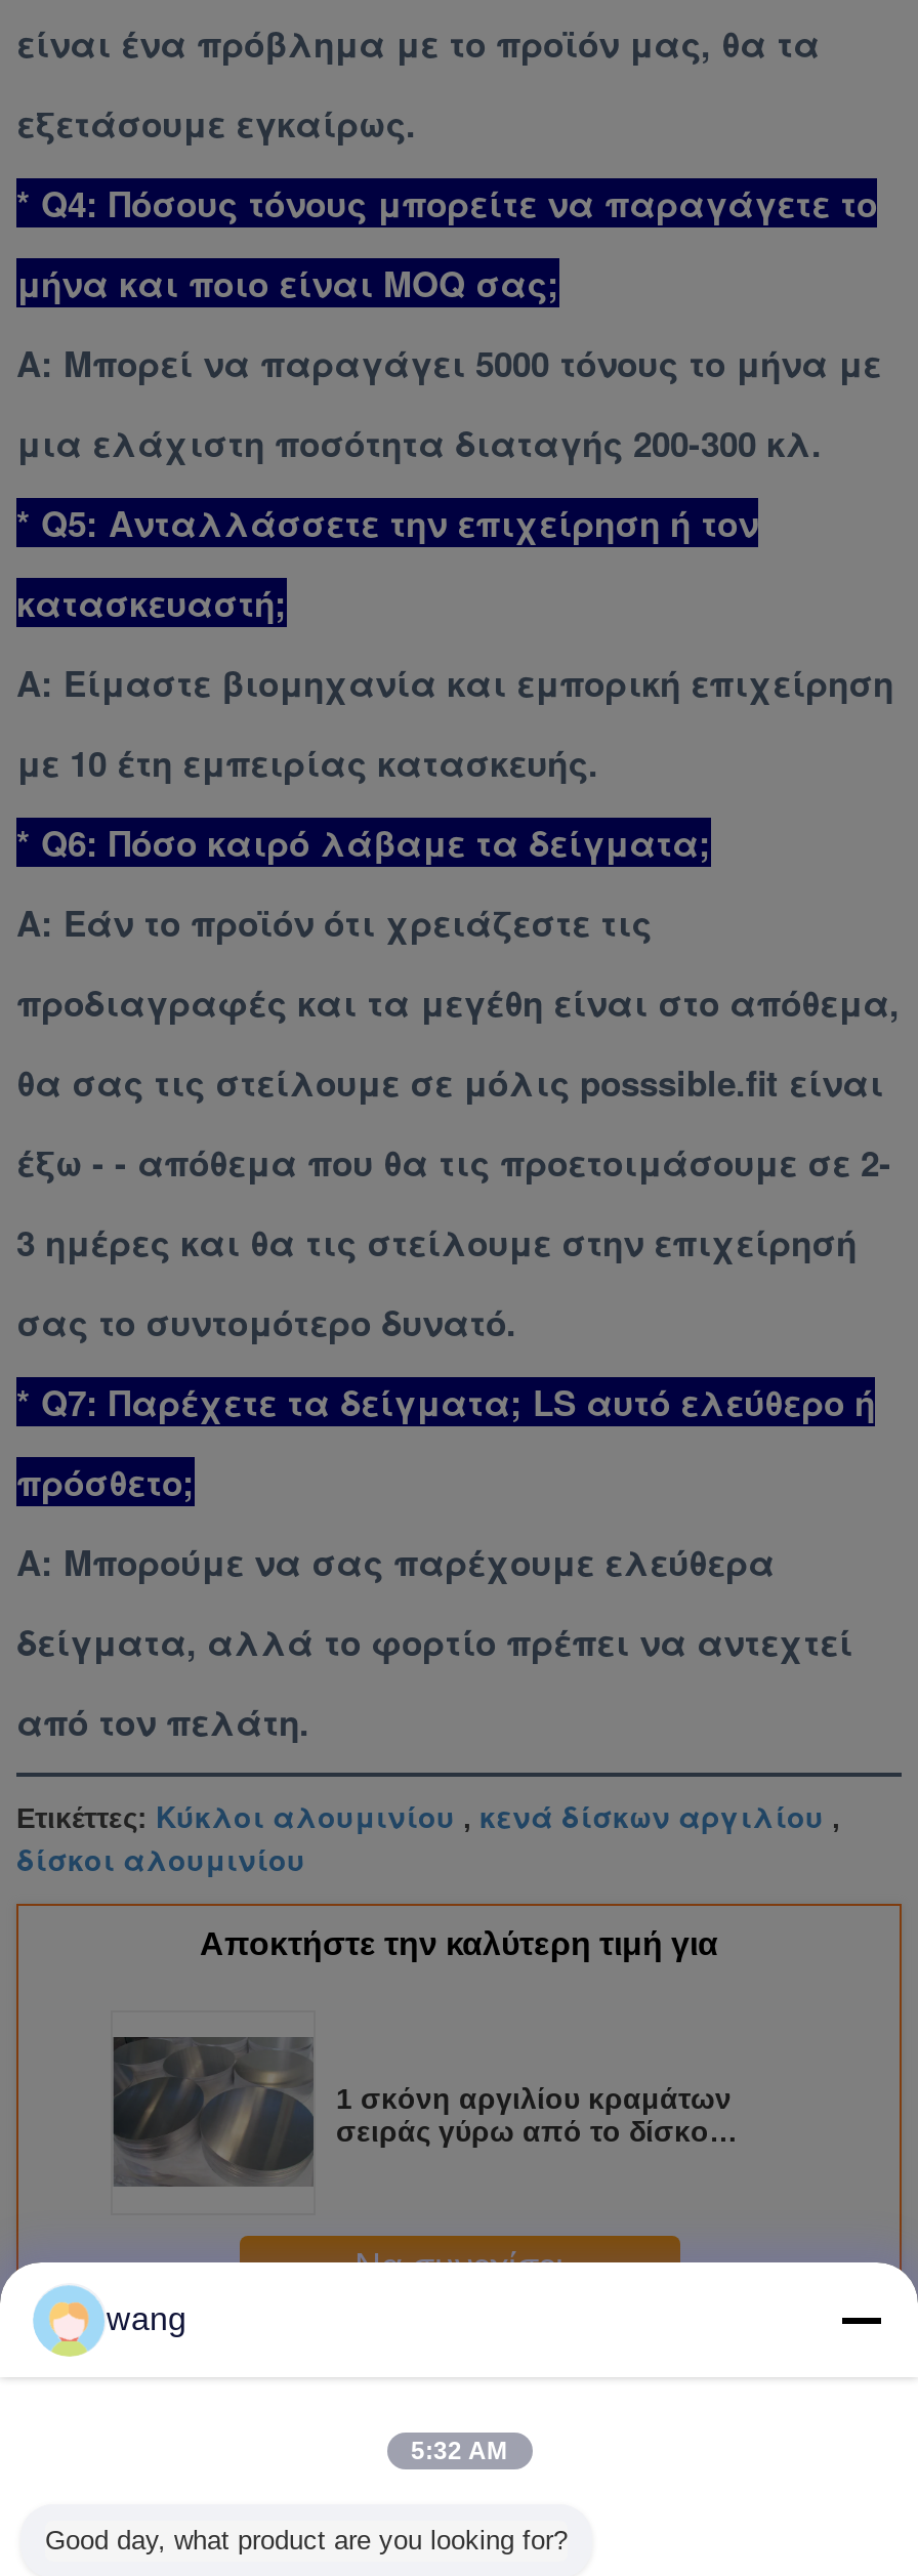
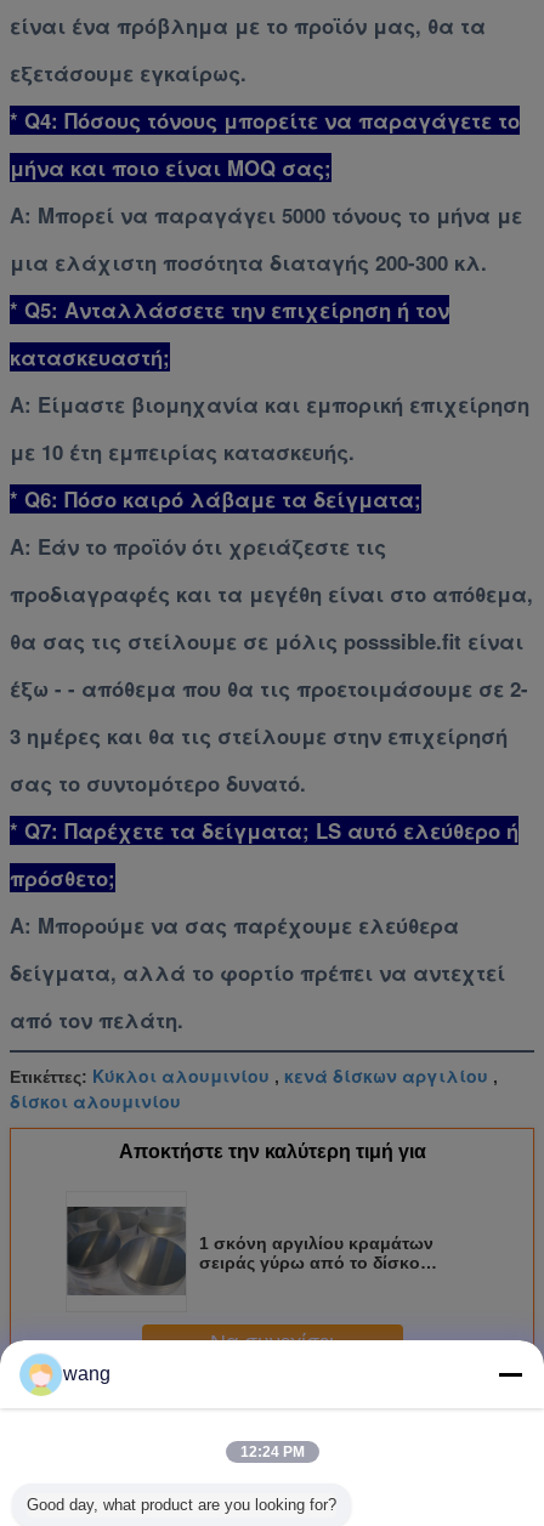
[411,2437,507,2465] 5:32 AM -> [240,1443,304,1460] 12:24 PM

